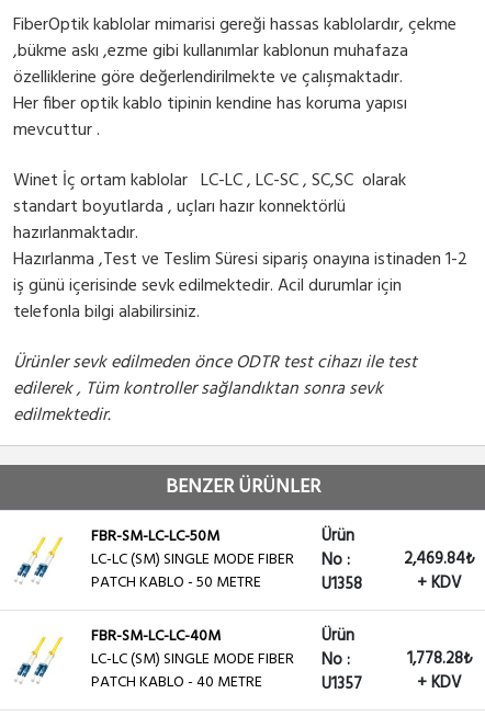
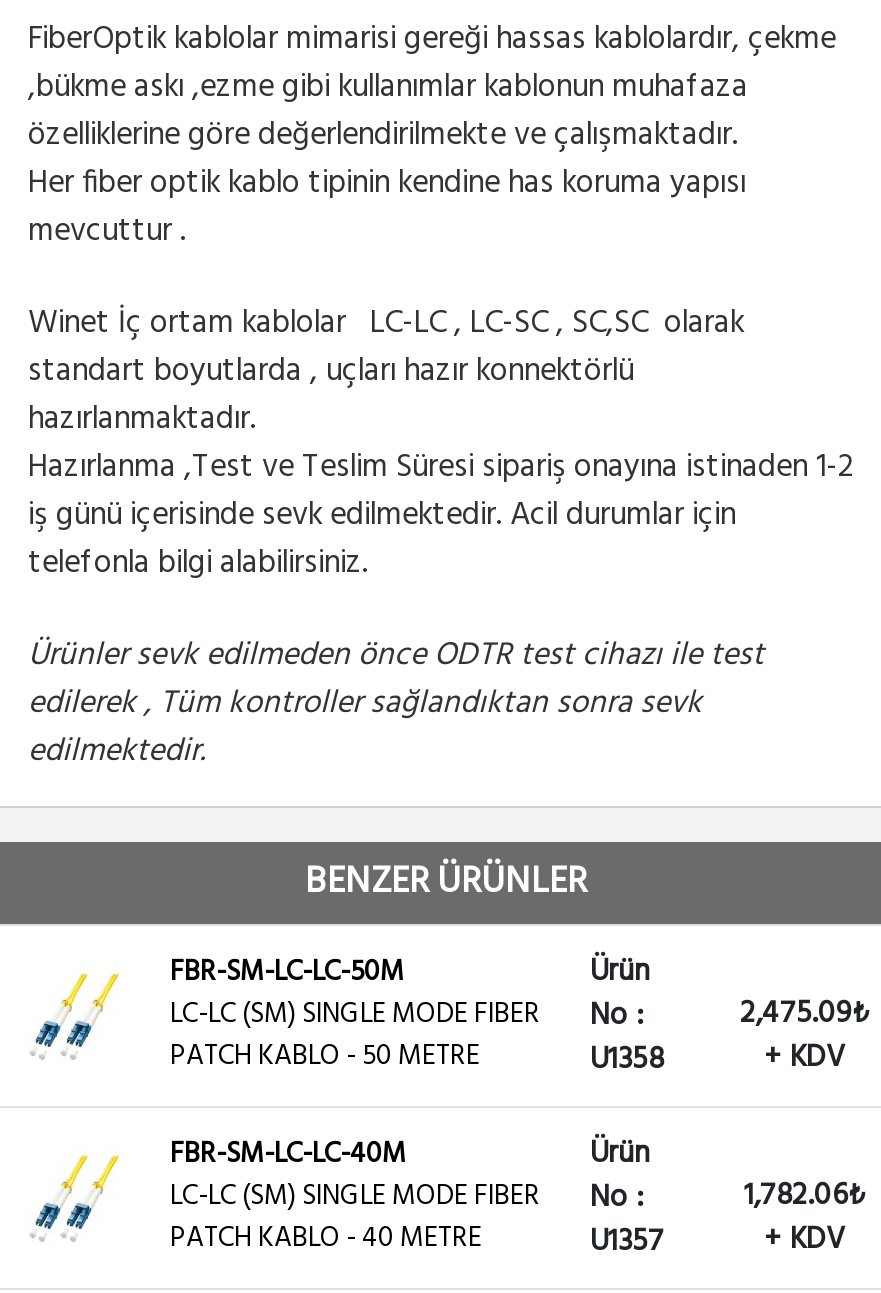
[404,546,475,572] 2,469.84₺ -> [740,990,870,1038] 2,475.09₺
[407,646,472,672] 1,778.28₺ -> [744,1172,866,1220] 1,782.06₺

